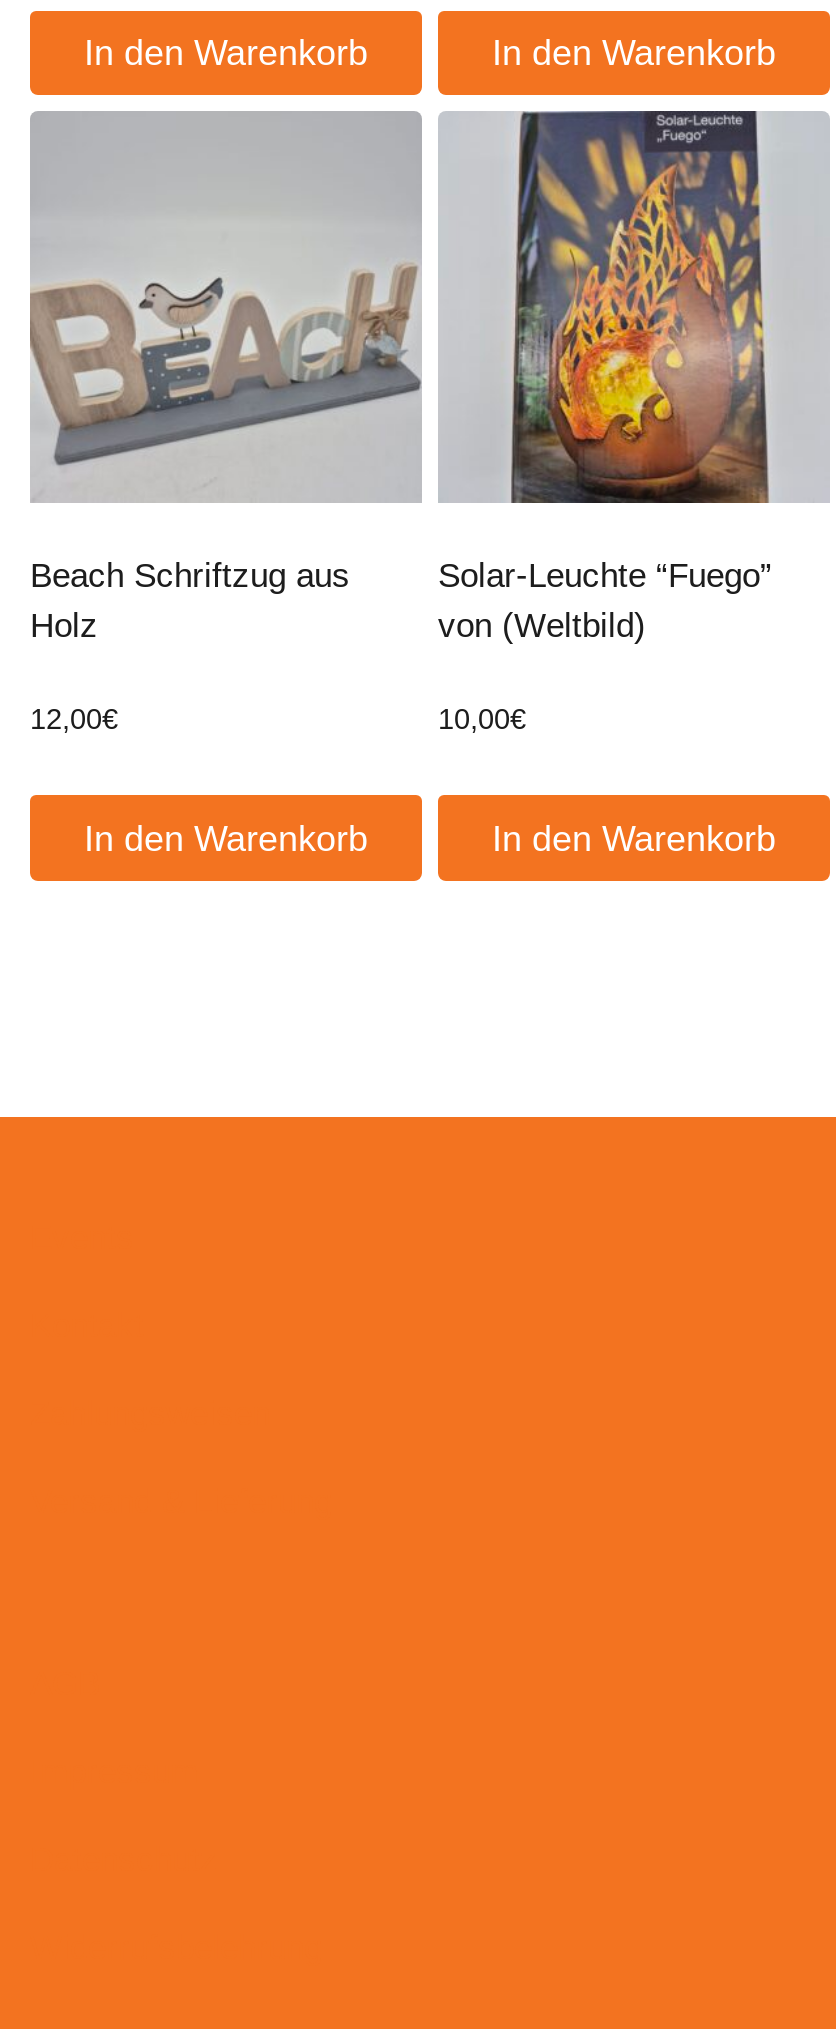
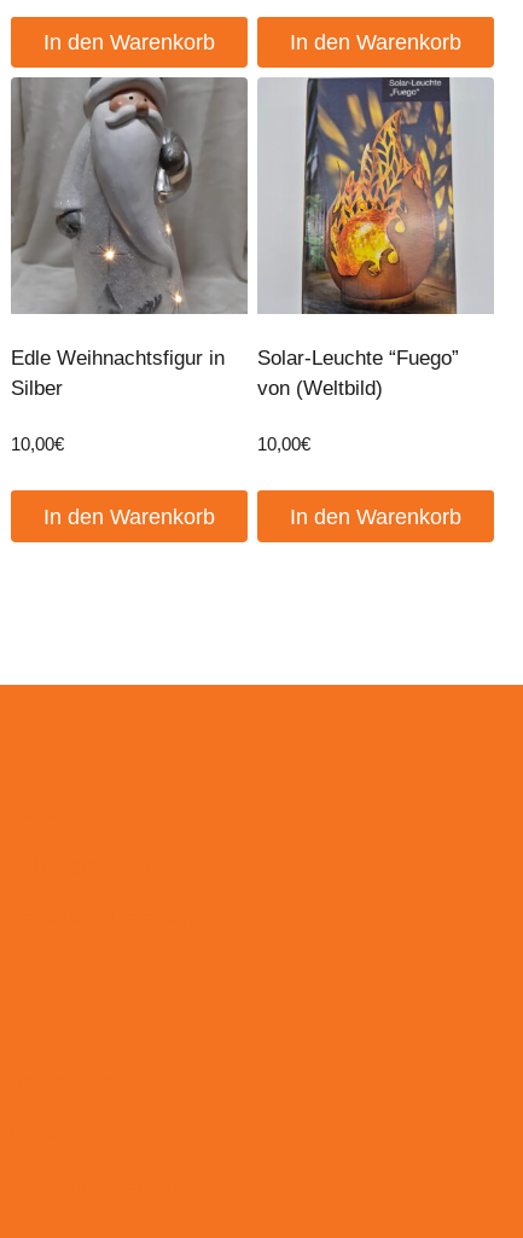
[30,113,422,646] [image] | Beach Schriftzug aus | Holz -> [11,77,248,400] [image] | Edle Weihnachtsfigur in | Silber
[30,703,118,735] 12,00€ -> [11,435,64,454] 10,00€

